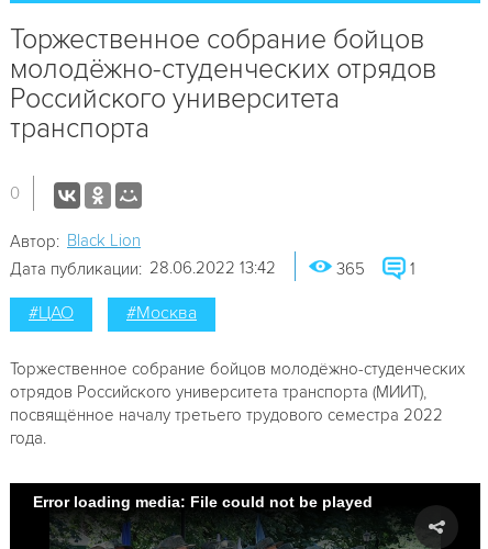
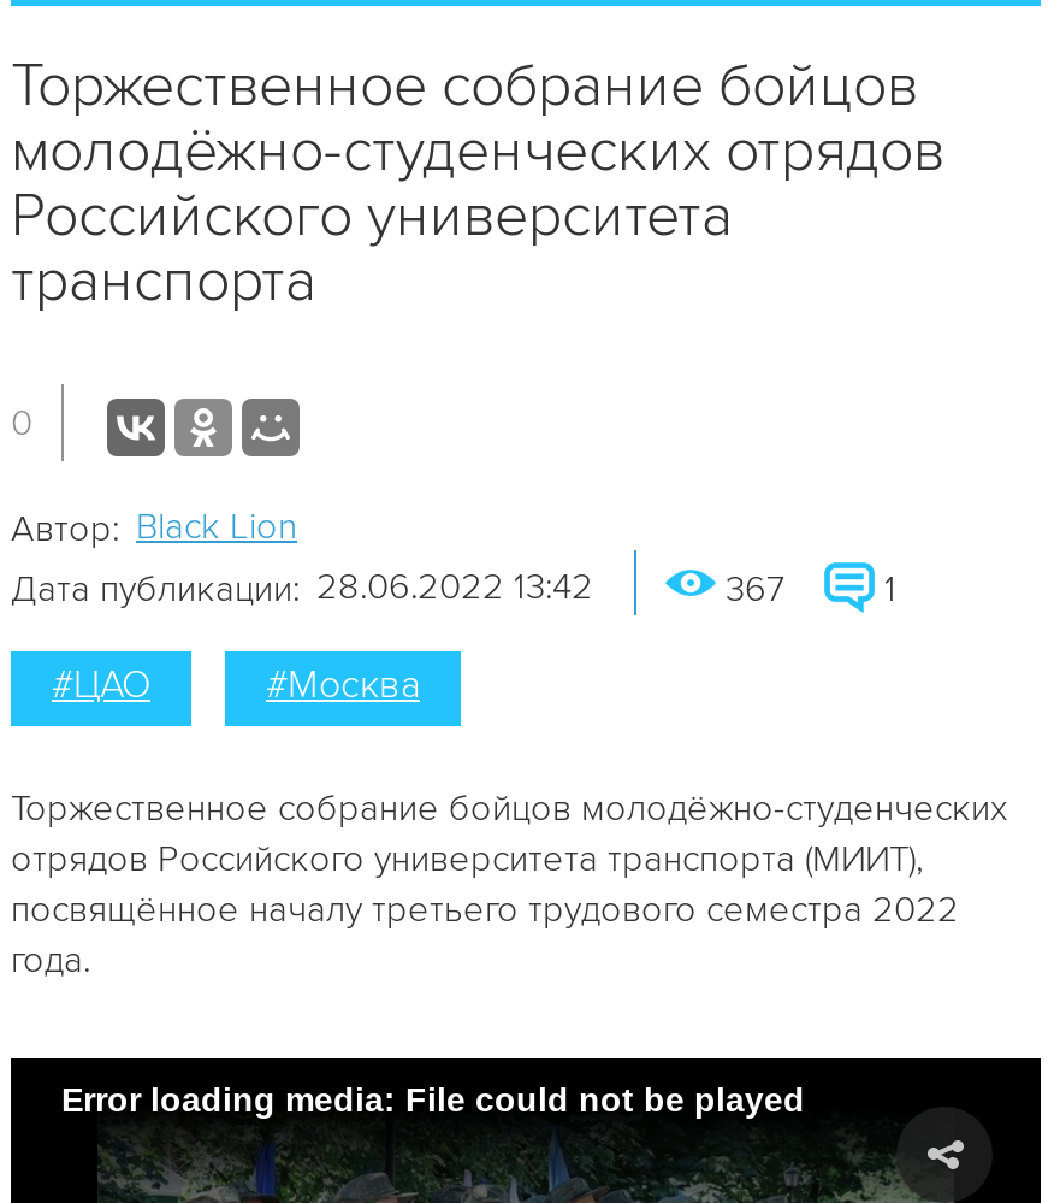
[336,259,365,278] 365 -> [726,566,786,610] 367

